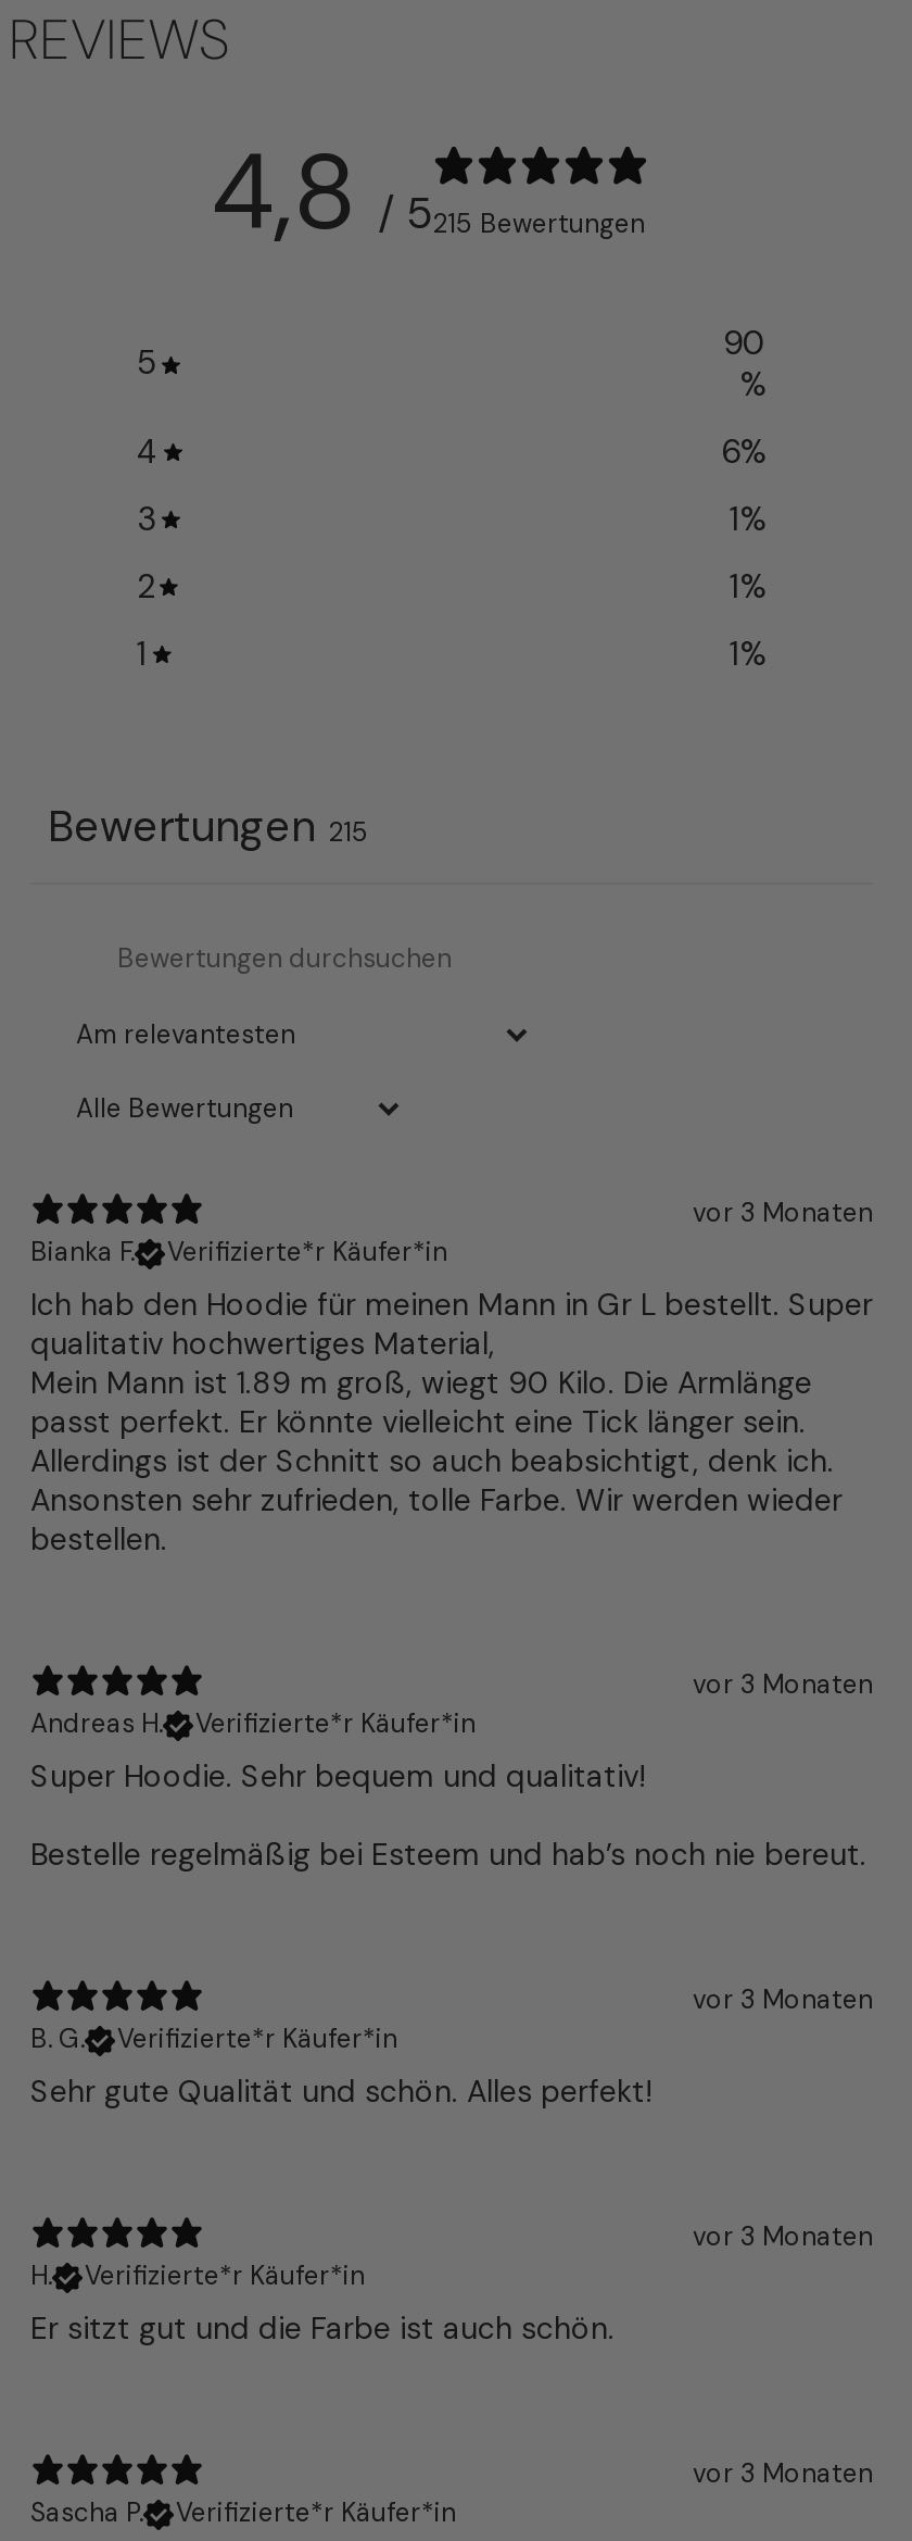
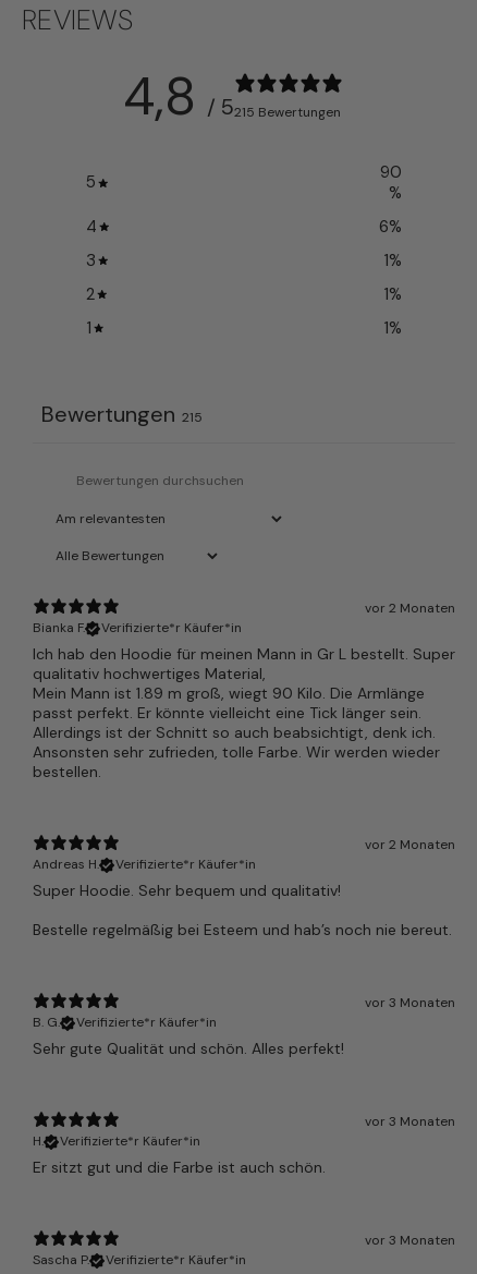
[693,1195,873,1229] vor 3 Monaten -> [365,599,455,616] vor 2 Monaten
[693,1666,873,1701] vor 3 Monaten -> [365,835,455,853] vor 2 Monaten

